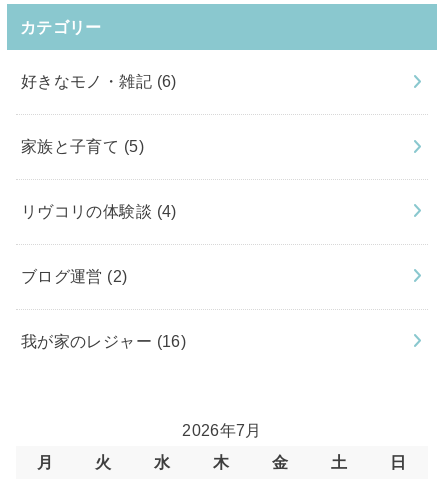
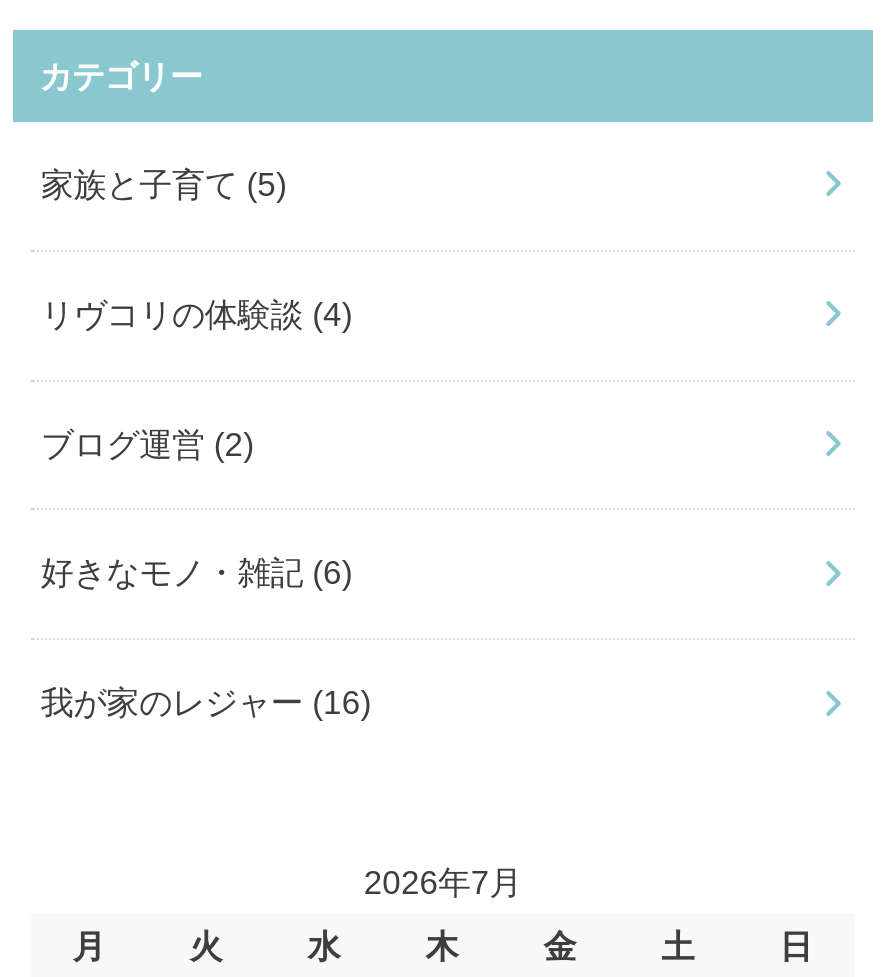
moved [21,72,177,90] -> [41,556,353,592]: 好きなモノ・雑記(6)
moved [21,137,177,285] -> [41,167,353,462]: 家族と子育て(5) | リヴコリの体験談(4) | ブログ運営(2)

